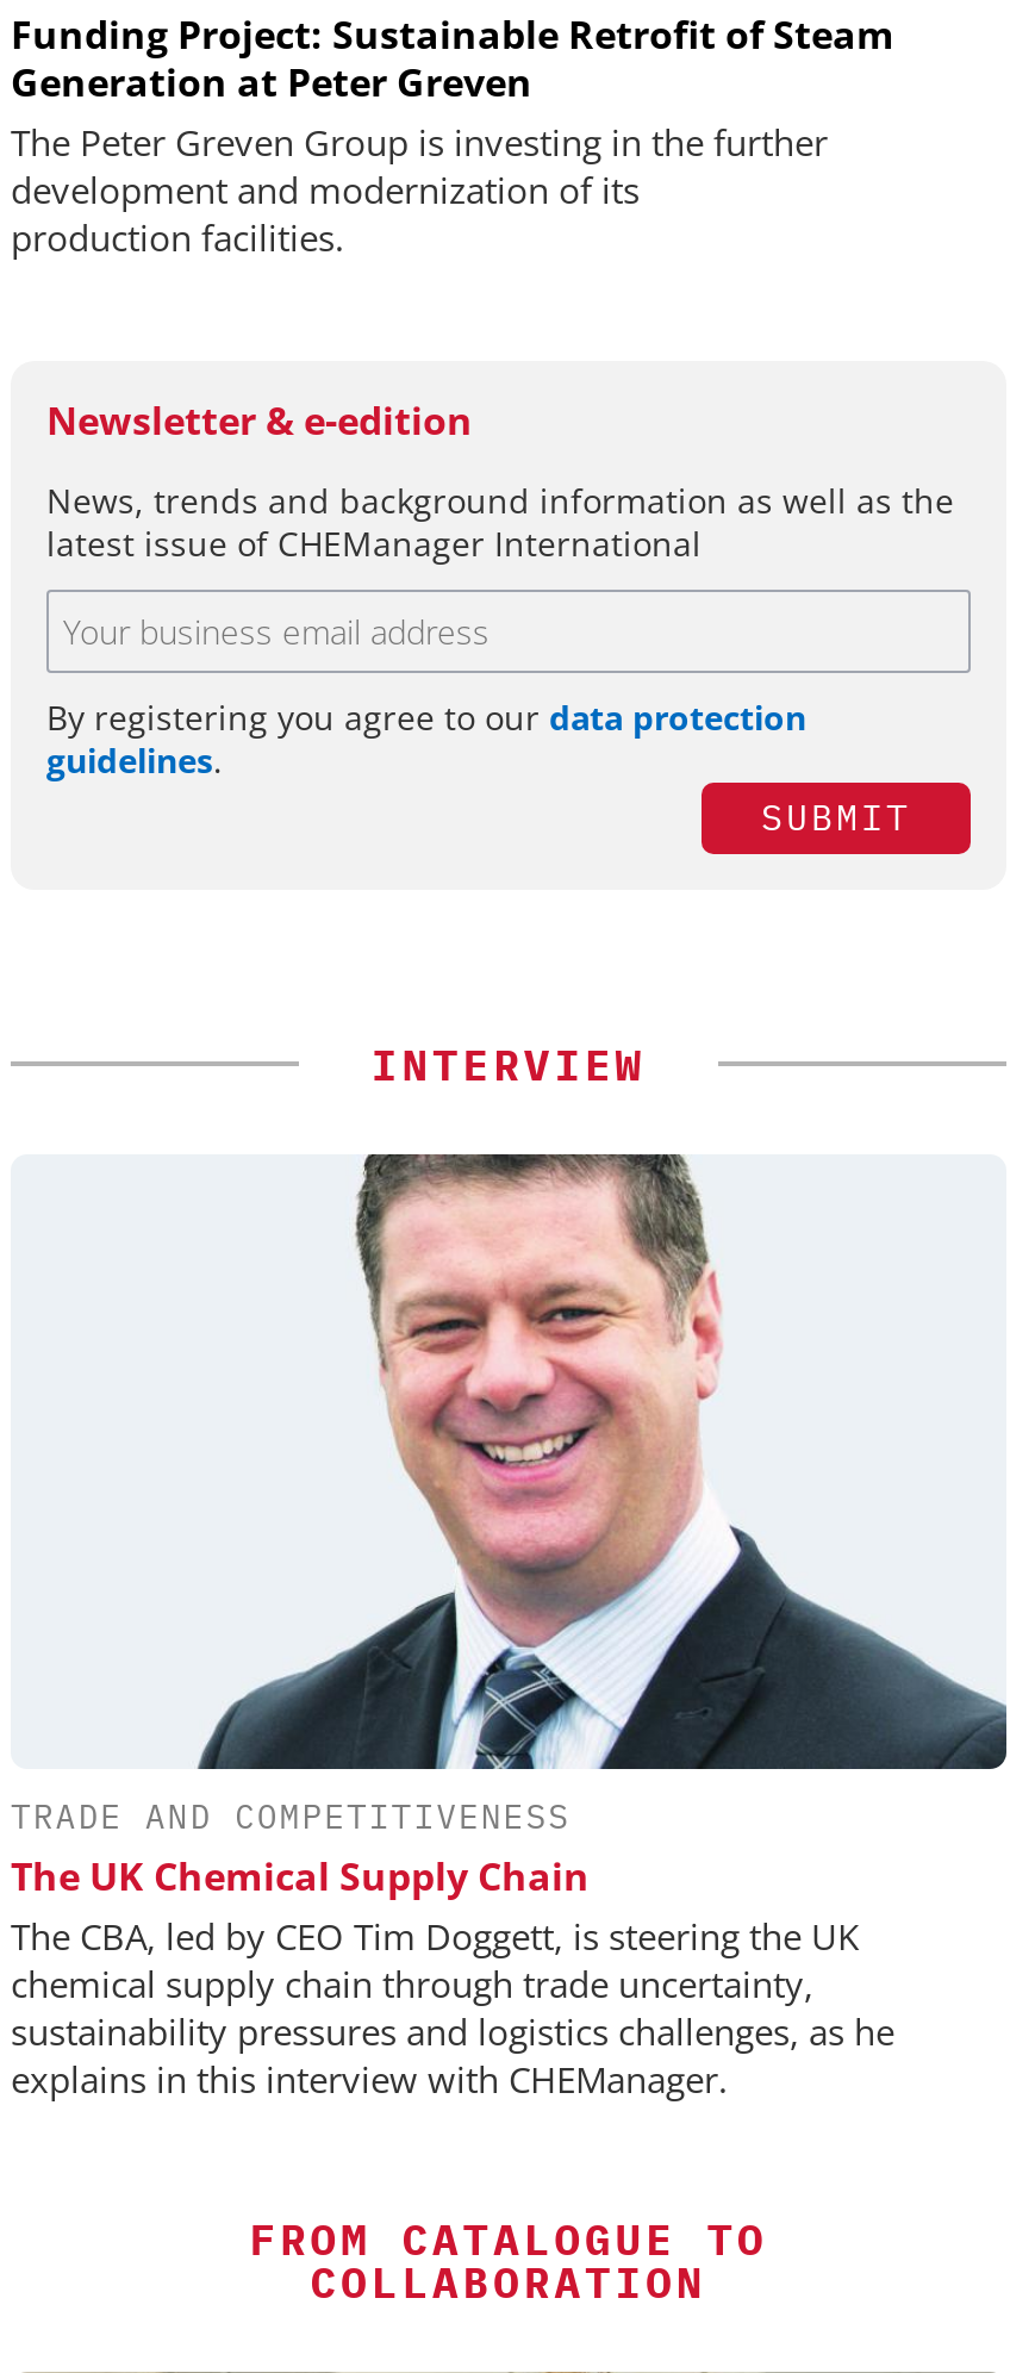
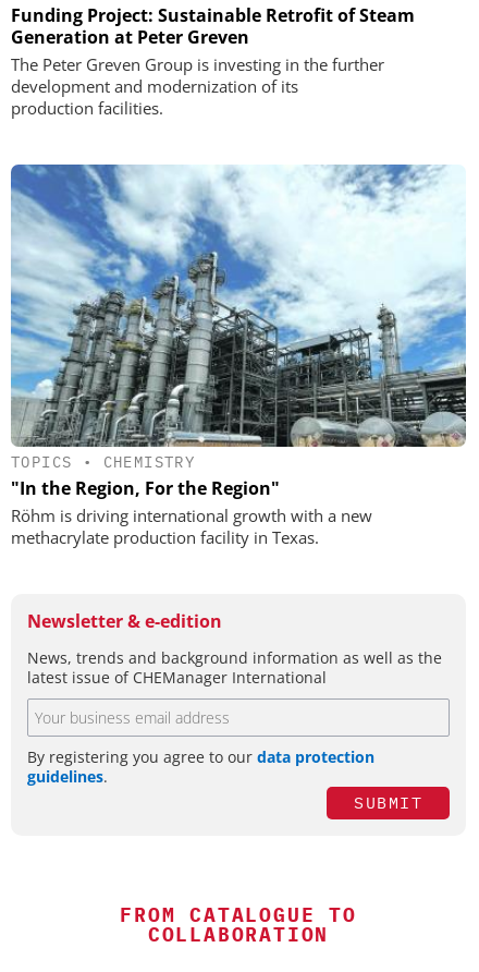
none -> [10,163,467,548] [image] | TOPICS • CHEMISTRY | "In the Region, For the Region" | Röhm is driving international growth with a new | methacrylate production facility in Texas.
moved [46,393,954,839] -> [27,609,442,813]: Newsletter & e-edition | News, trends and background information as well as the | latest issue of CHEManager International | By registering you agree to our data protection | guidelines. | SUBMIT
[371,1037,646,1091] INTERVIEW -> none
[354,1151,723,1325] [image] -> none
[11,1456,1009,2103] [image] | TRADE AND COMPETITIVENESS | The UK Chemical Supply Chain | The CBA, led by CEO Tim Doggett, is steering the UK | chemical supply chain through trade uncertainty, | sustainability pressures and logistics challenges, as he | explains in this interview with CHEManager. -> none

